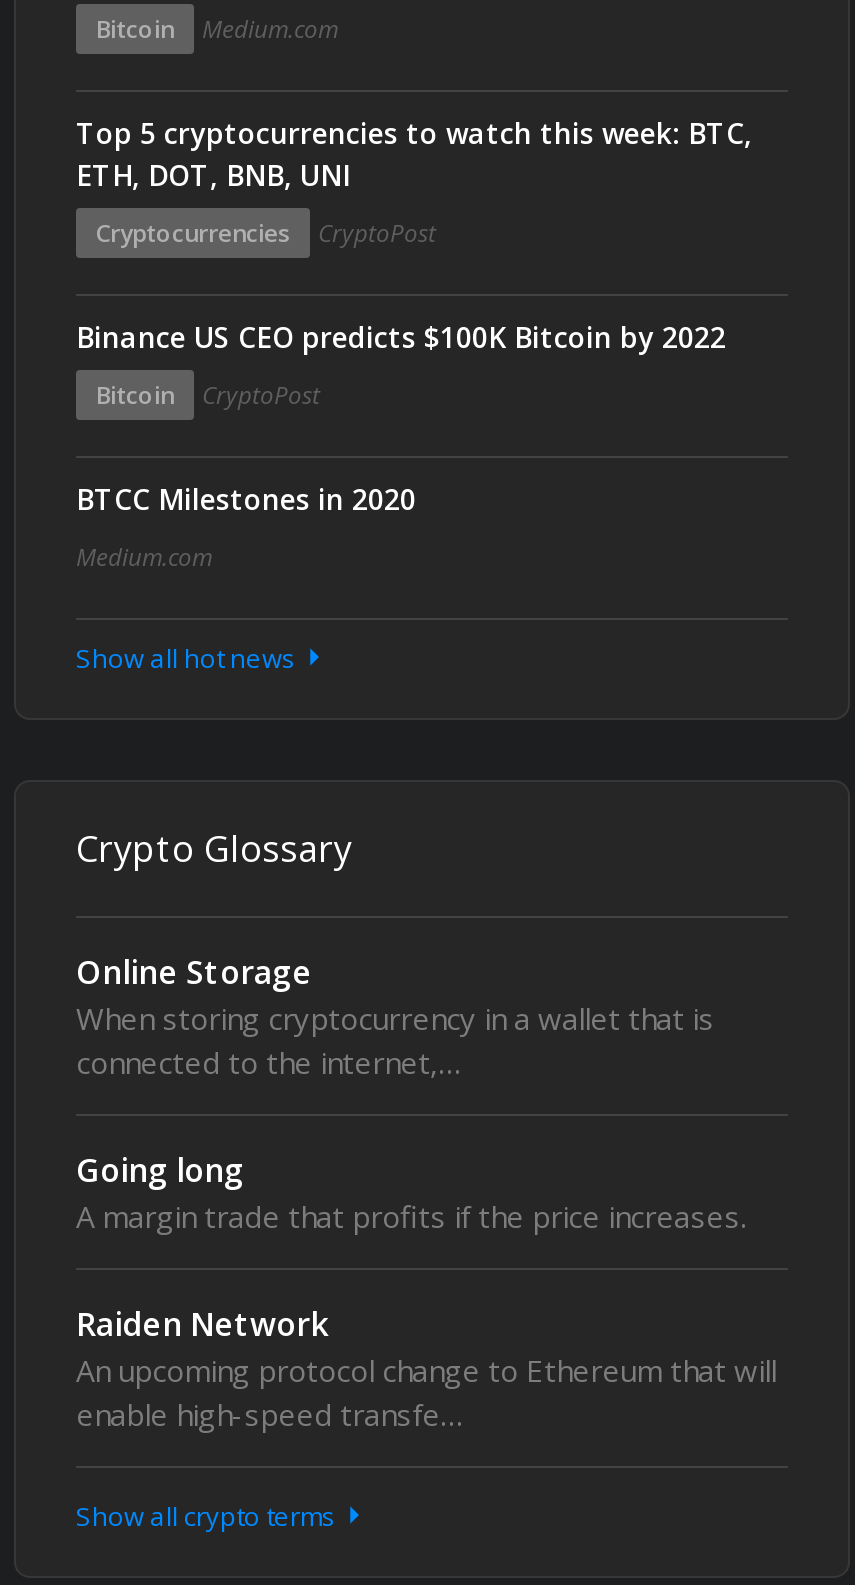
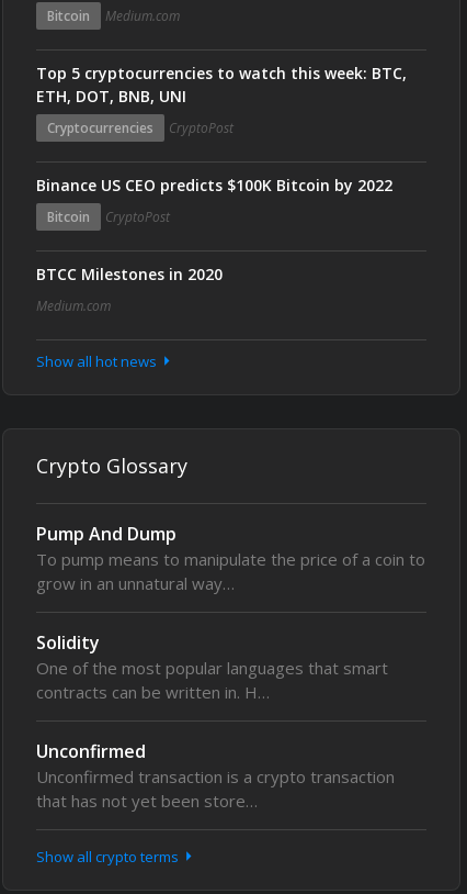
[76,950,714,1082] Online Storage | When storing cryptocurrency in a wallet that is | connected to the internet,… -> [36,522,425,594] Pump And Dump | To pump means to manipulate the price of a coin to | grow in an unnatural way…
[76,1148,746,1236] Going long | A margin trade that profits if the price increases. -> [36,630,388,703] Solidity | One of the most popular languages that smart | contracts can be written in. H…
[76,1302,776,1434] Raiden Network | An upcoming protocol change to Ethereum that will | enable high-speed transfe… -> [36,739,395,812] Unconfirmed | Unconfirmed transaction is a crypto transaction | that has not yet been store…

